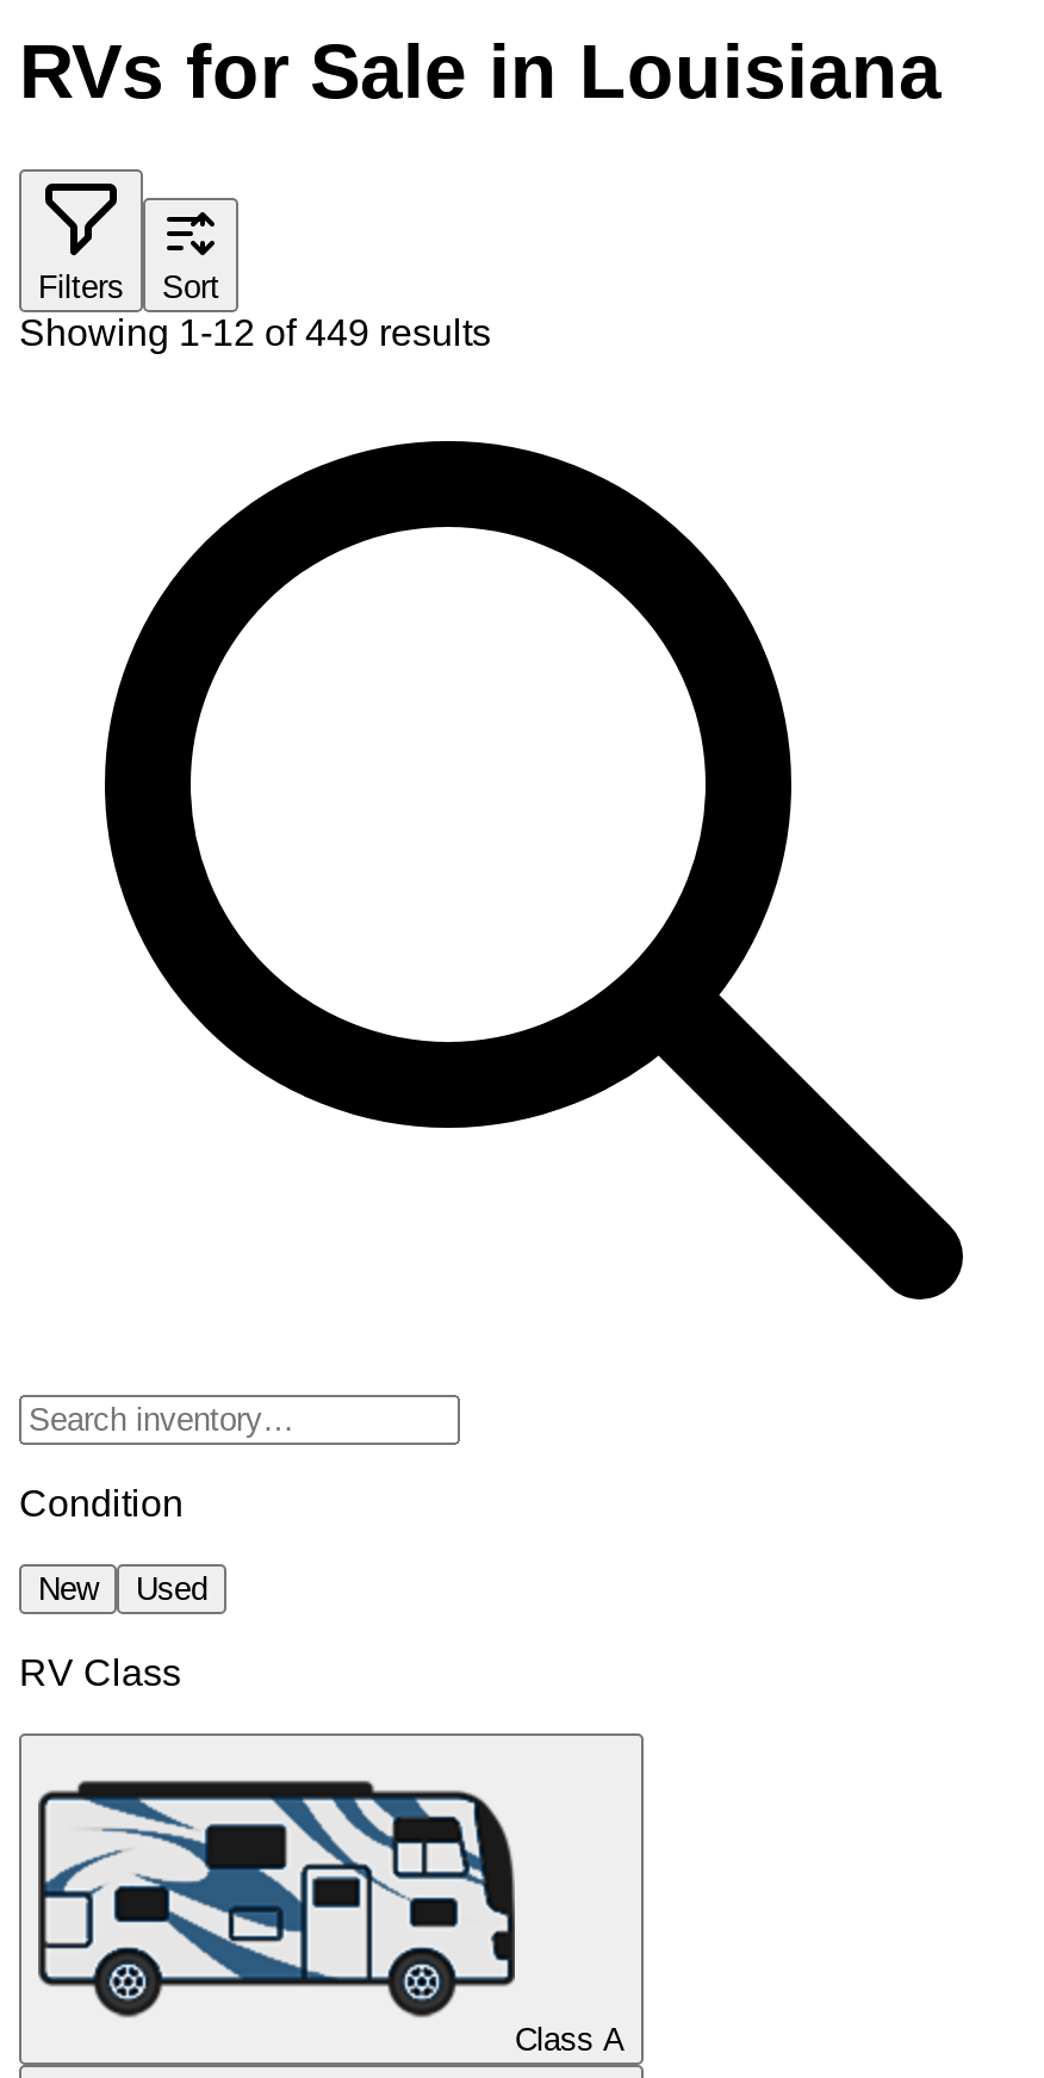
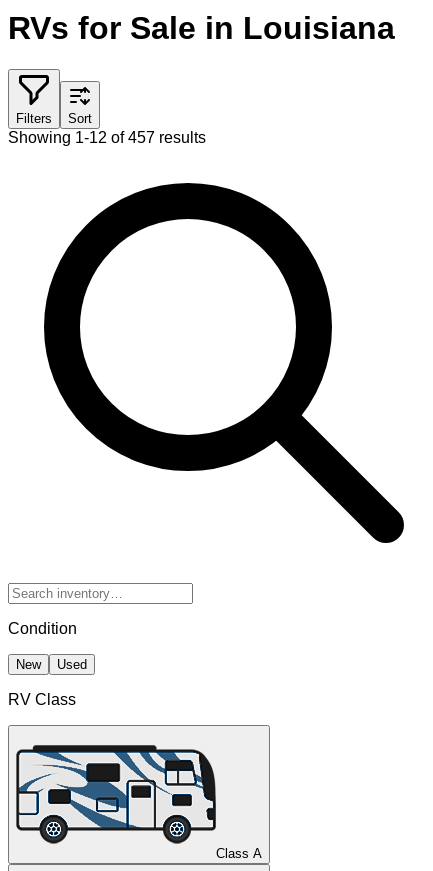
[19,312,491,353] Showing 1-12 of 449 results -> [8,129,206,146] Showing 1-12 of 457 results

